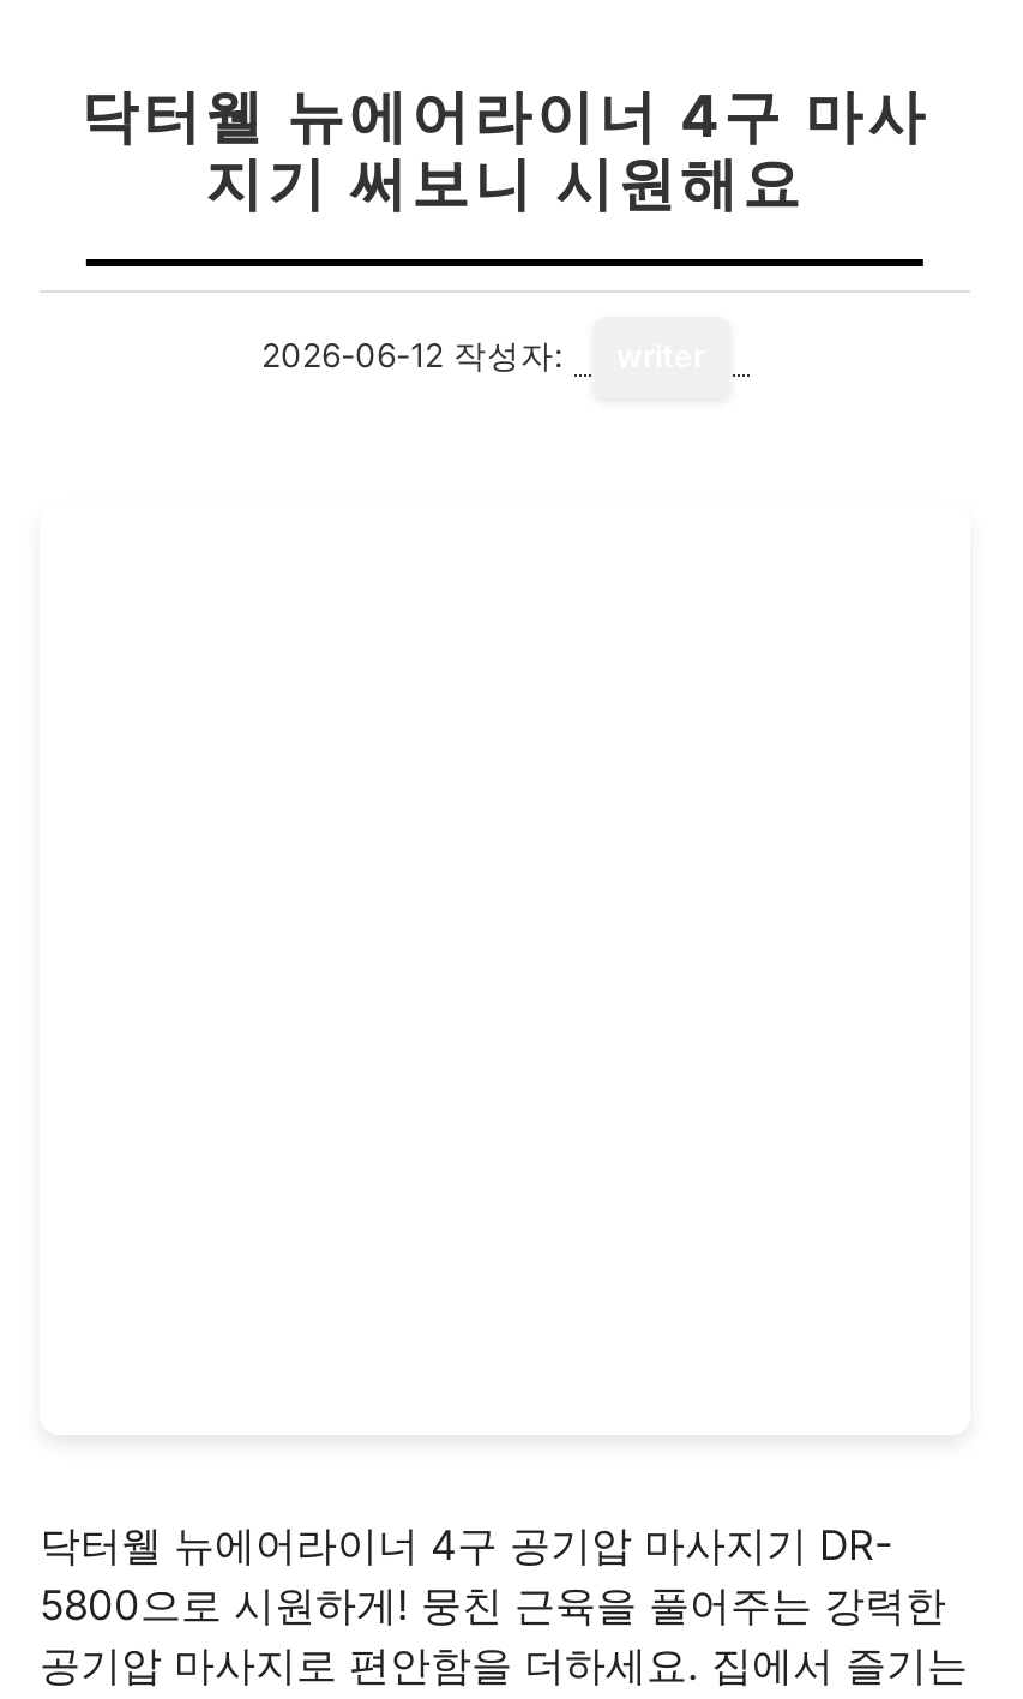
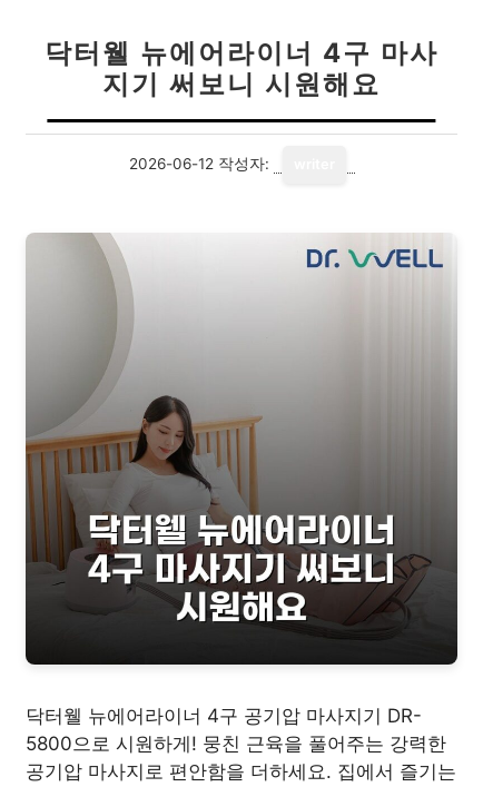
none -> [24,232,459,666] [image]

